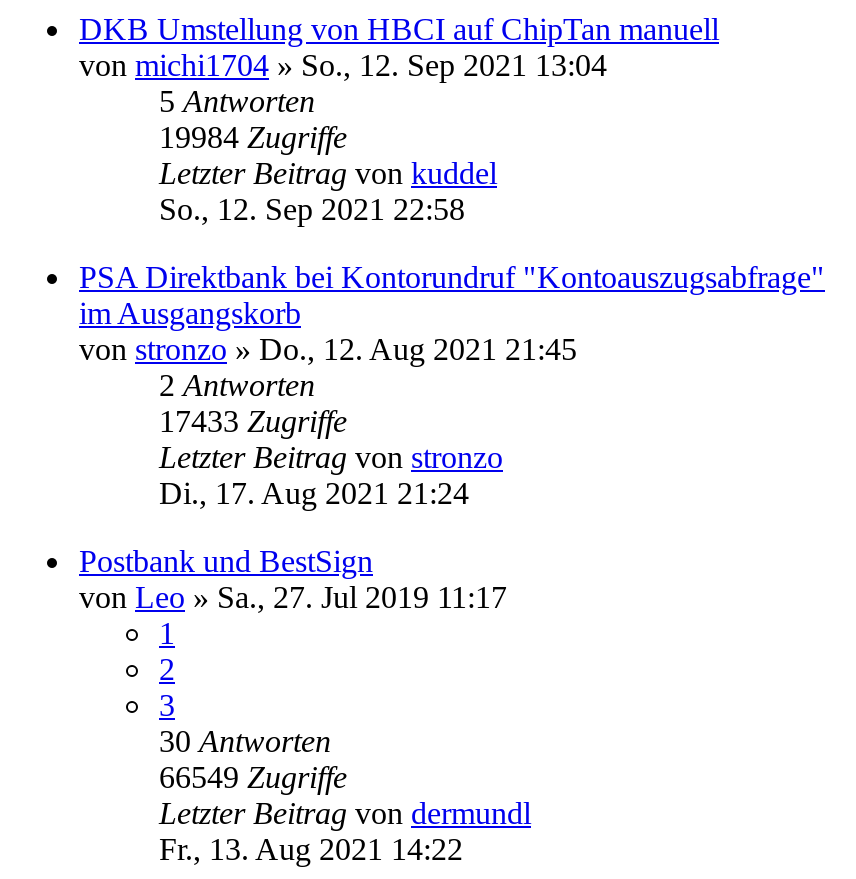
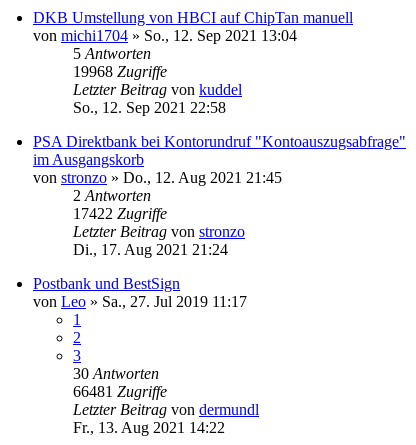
[159,120,347,154] 19984 Zugriffe -> [73,63,167,80] 19968 Zugriffe
[159,404,347,438] 17433 Zugriffe -> [73,205,167,222] 17422 Zugriffe
[159,760,347,794] 66549 Zugriffe -> [73,383,167,400] 66481 Zugriffe

